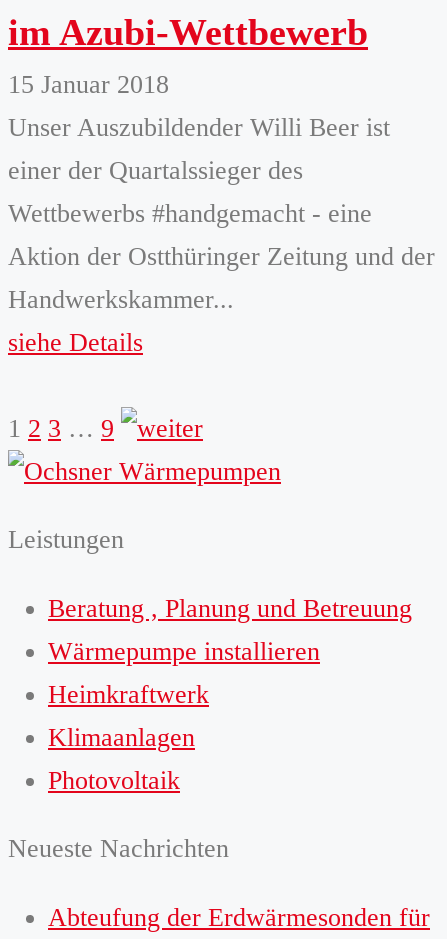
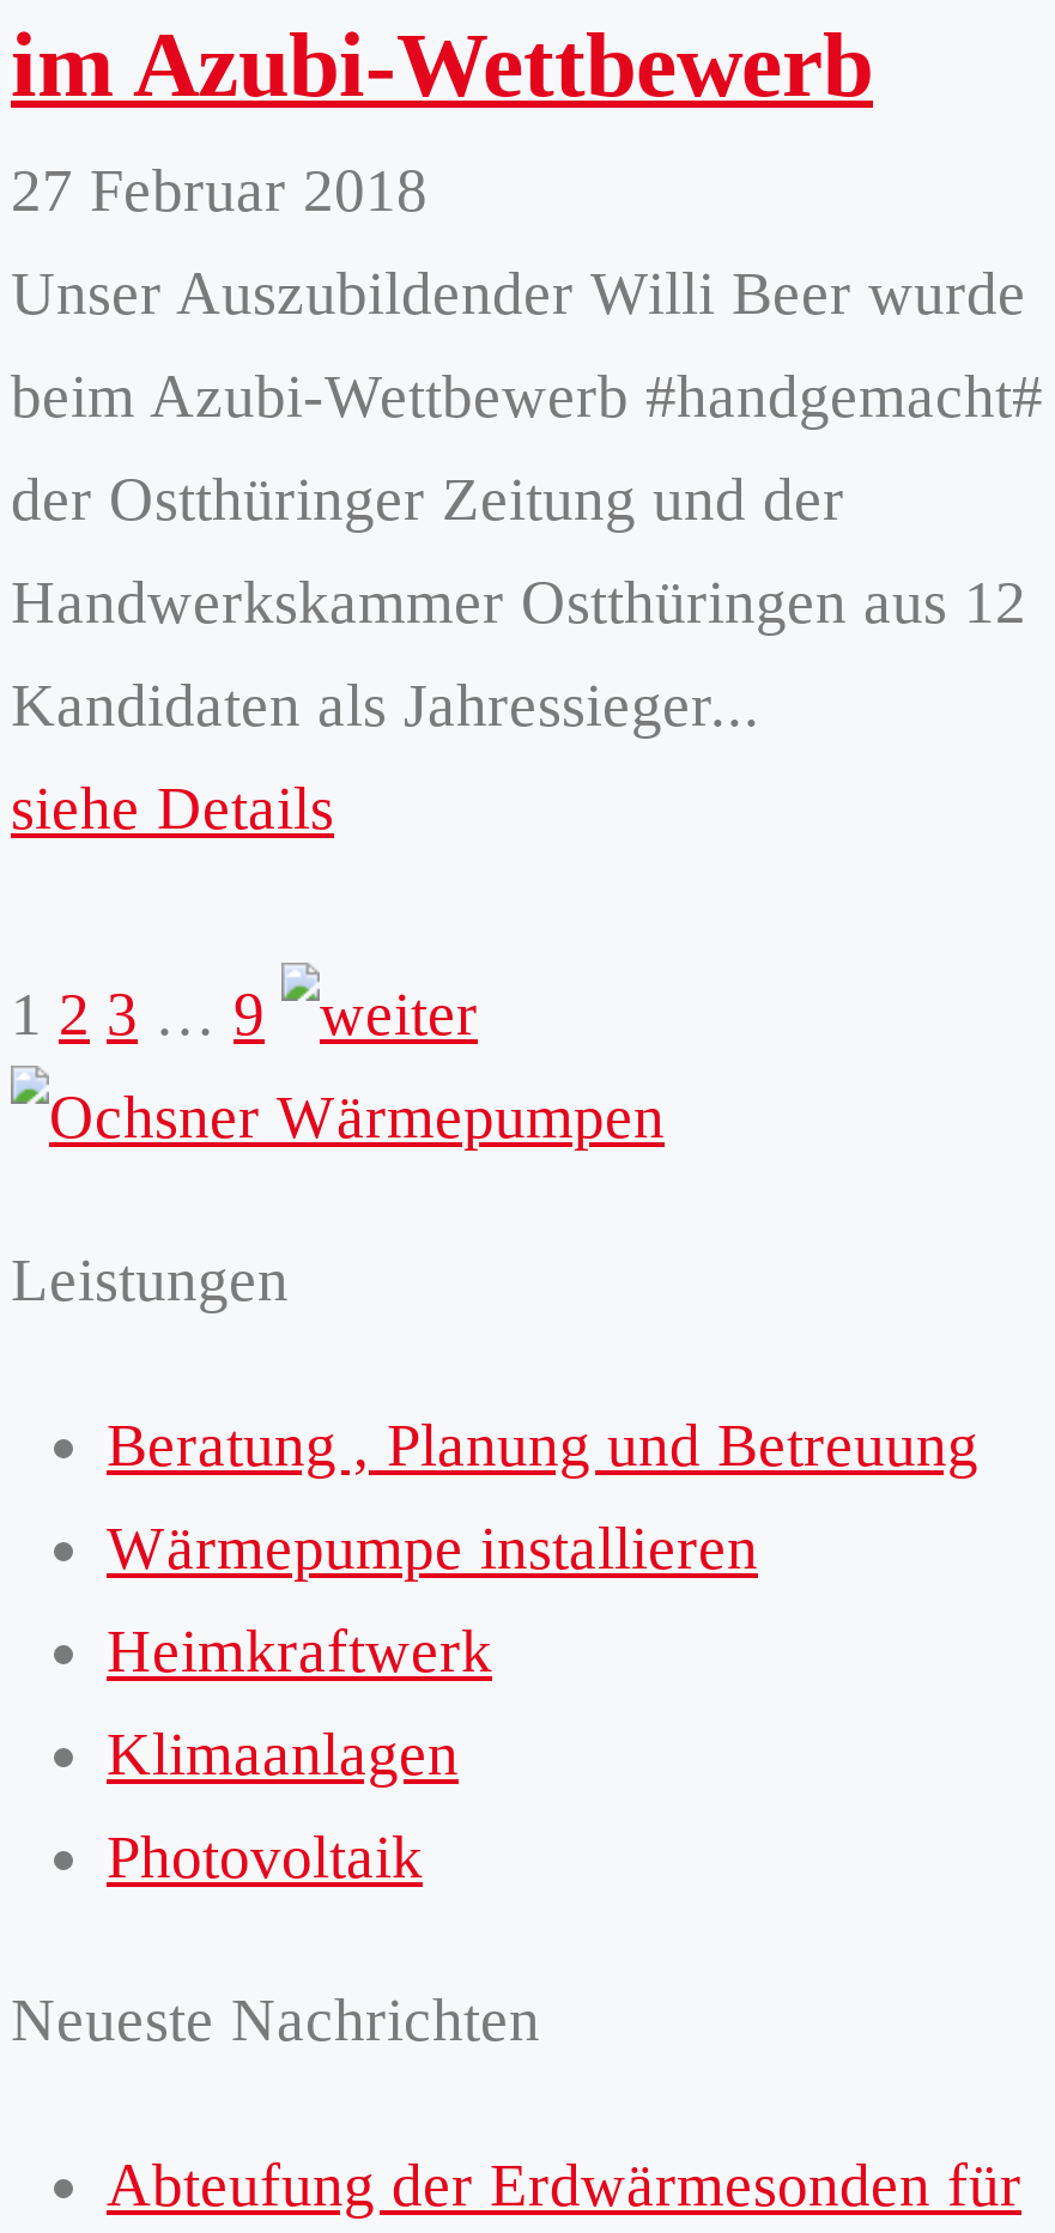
[8,70,169,99] 15 Januar 2018 -> [11,155,428,224] 27 Februar 2018
[8,113,390,142] Unser Auszubildender Willi Beer ist -> [11,258,1026,327] Unser Auszubildender Willi Beer wurde
[8,156,303,185] einer der Quartalssieger des -> [11,361,1043,430] beim Azubi-Wettbewerb #handgemacht#
[8,199,372,228] Wettbewerbs #handgemacht - eine -> [11,464,844,533] der Ostthüringer Zeitung und der
[8,242,435,271] Aktion der Ostthüringer Zeitung und der -> [11,567,1026,636] Handwerkskammer Ostthüringen aus 12
[8,285,234,314] Handwerkskammer... -> [11,670,760,739] Kandidaten als Jahressieger...

